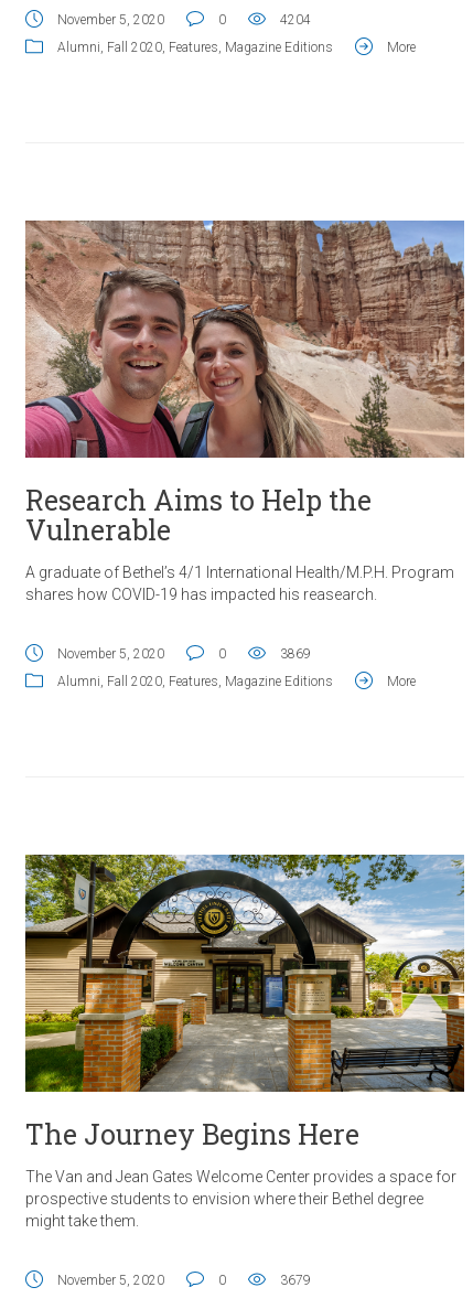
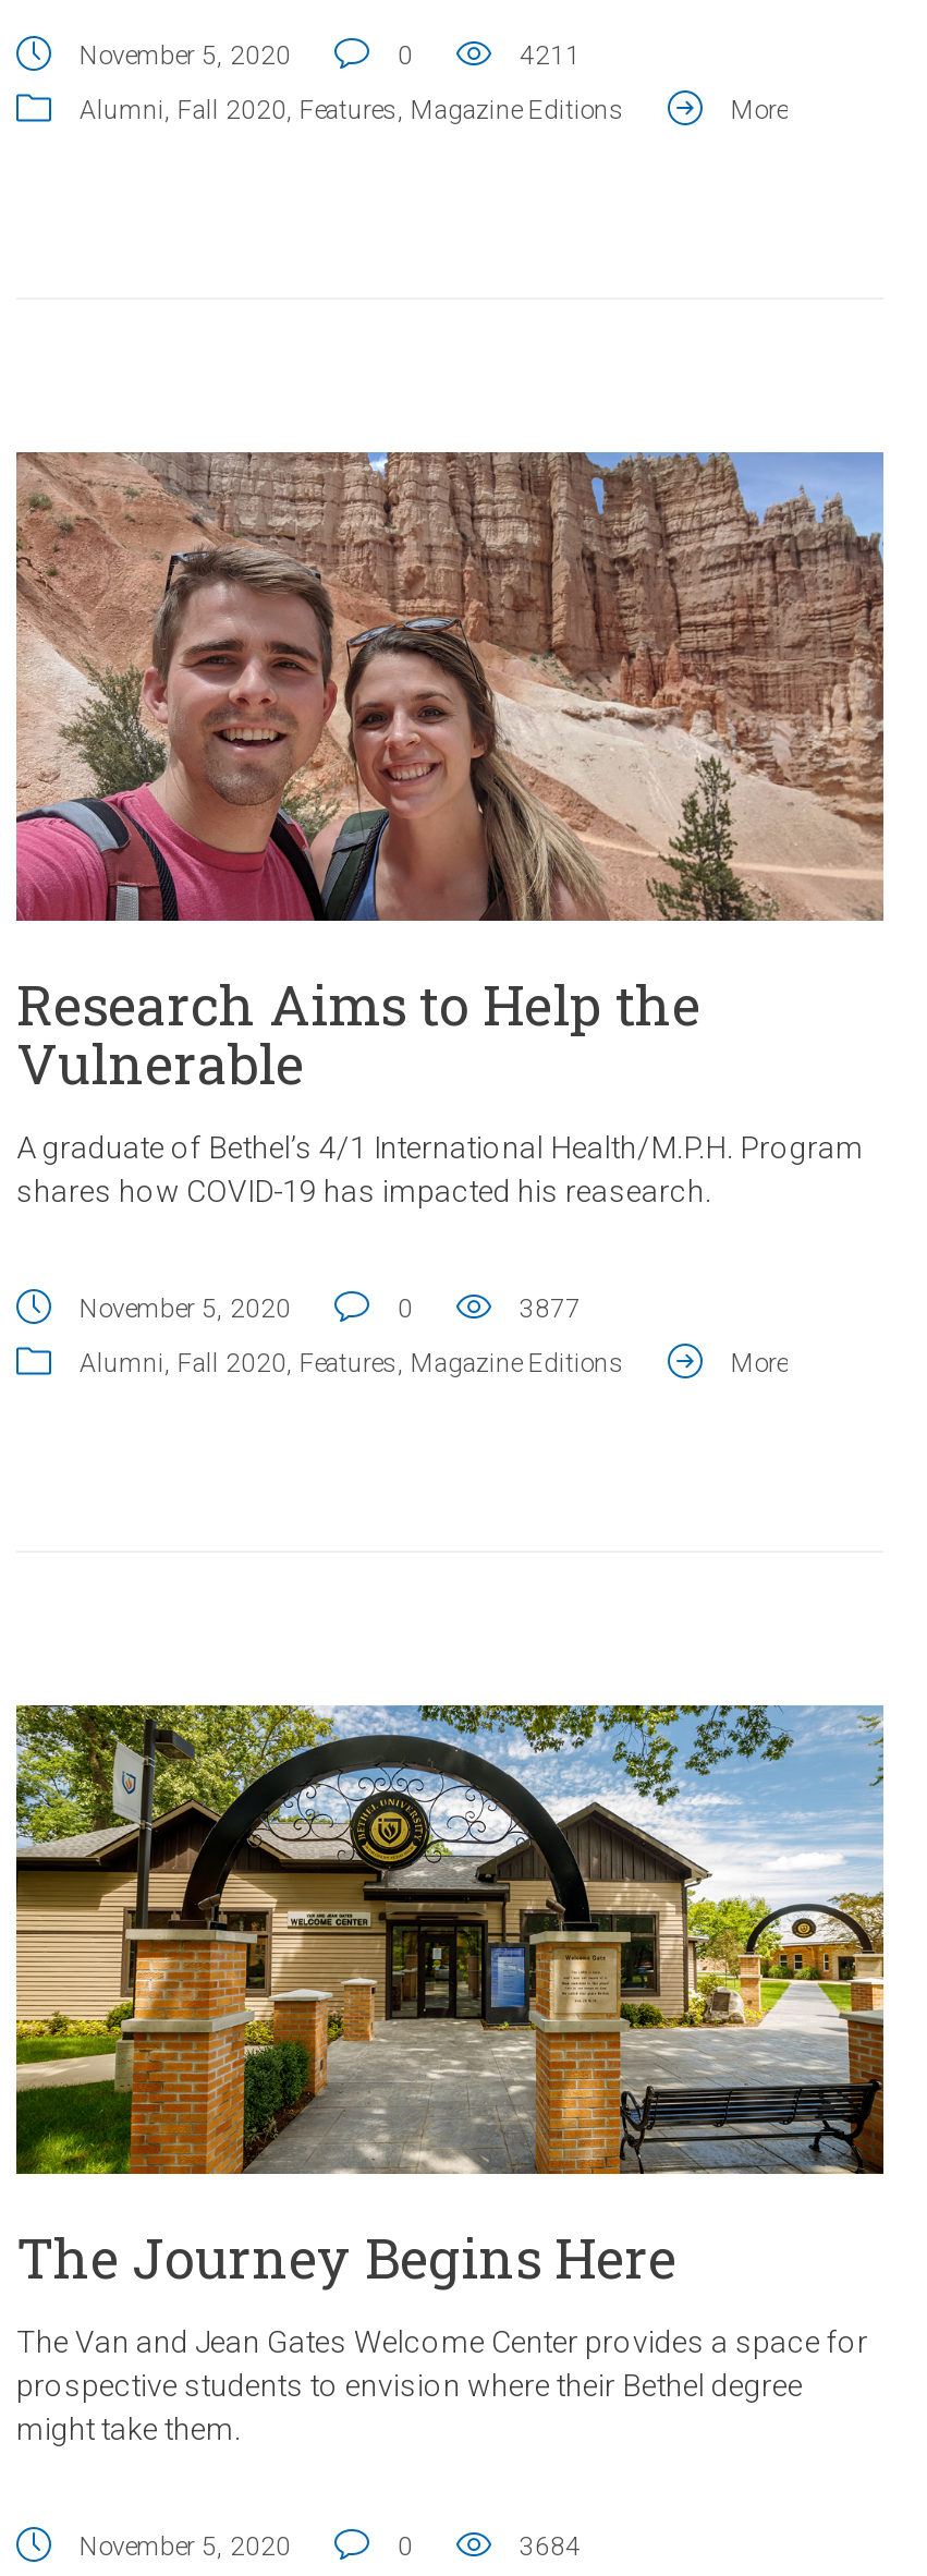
[280,12,311,28] 4204 -> [520,41,581,71] 4211
[280,647,311,662] 3869 -> [520,1294,581,1325] 3877
[280,1273,311,1288] 3679 -> [520,2532,581,2562] 3684

